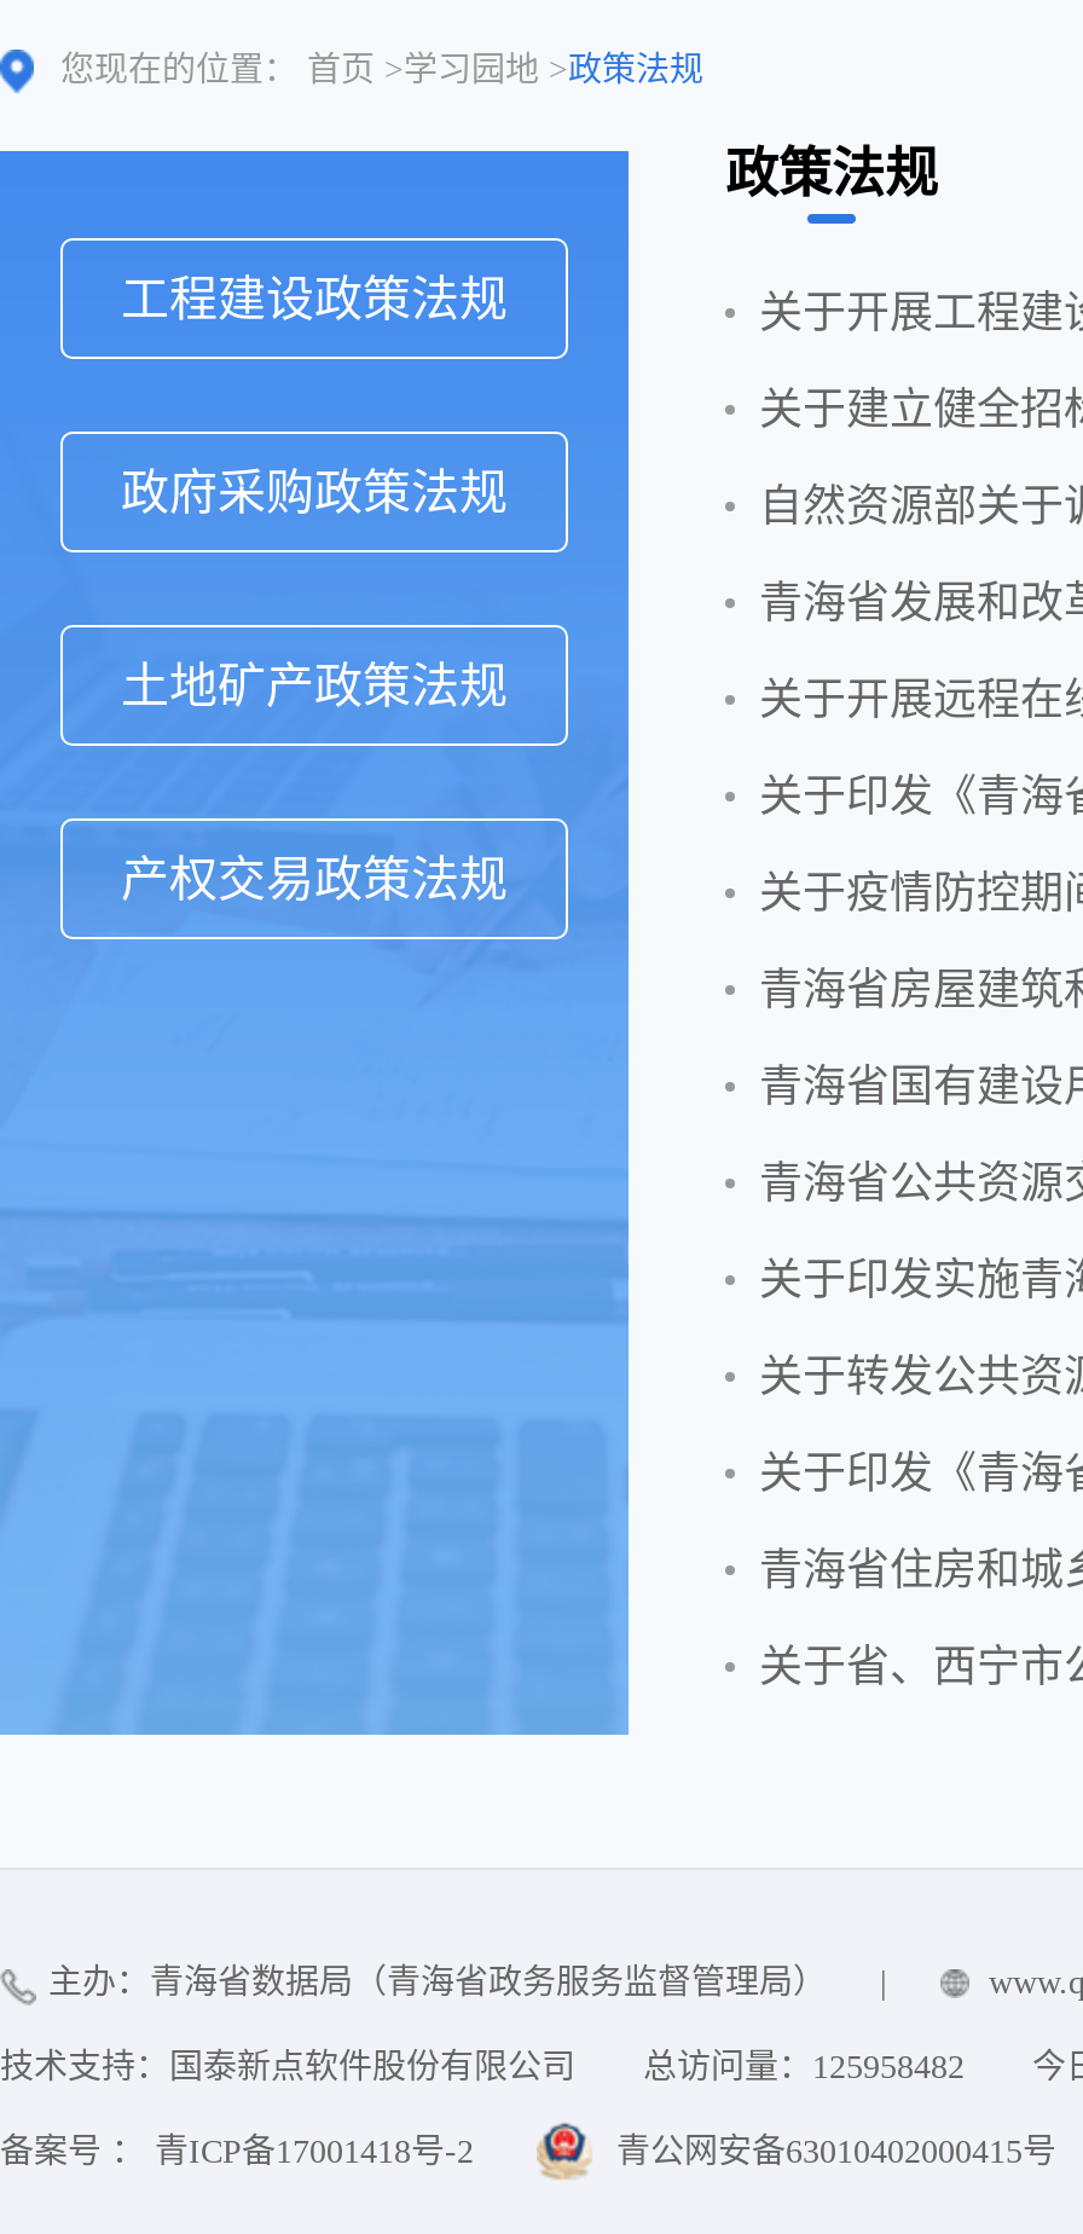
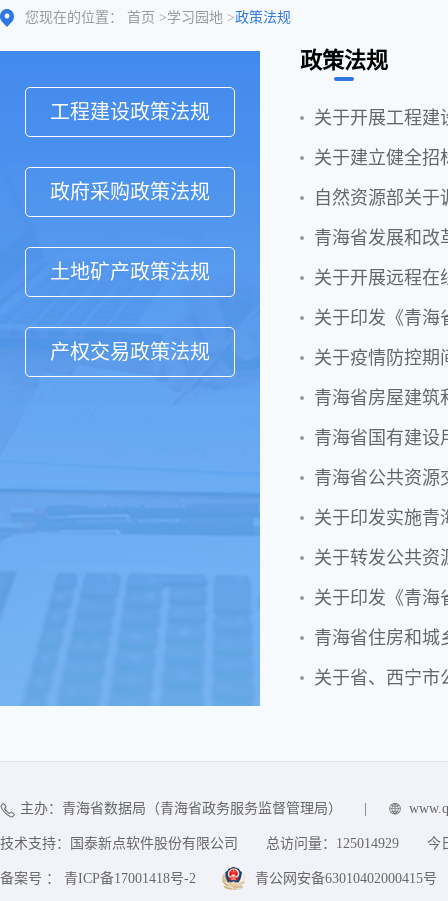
[643,2049,965,2085] 总访问量：125958482 -> [266,836,399,851] 总访问量：125014929

